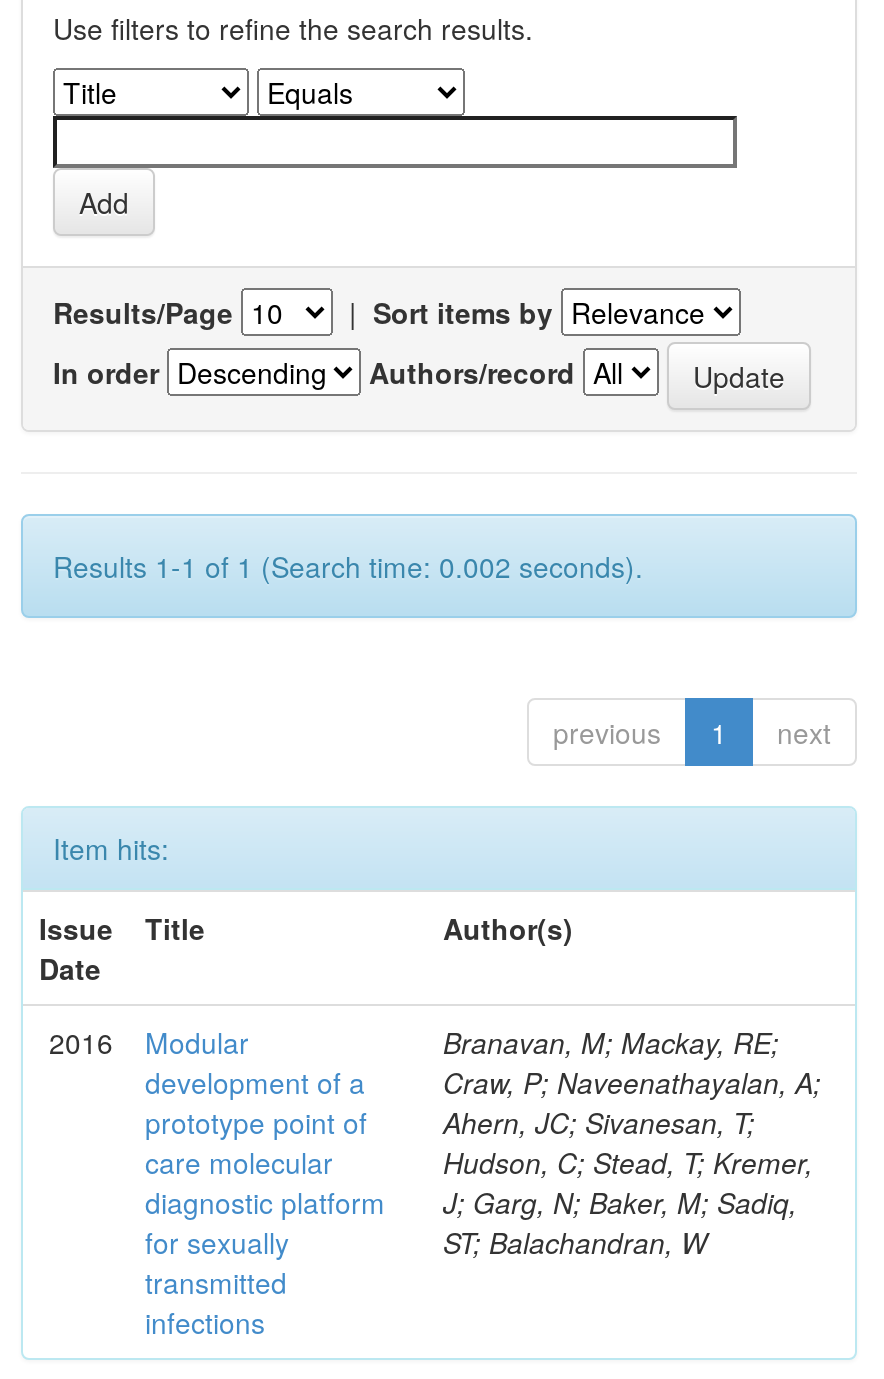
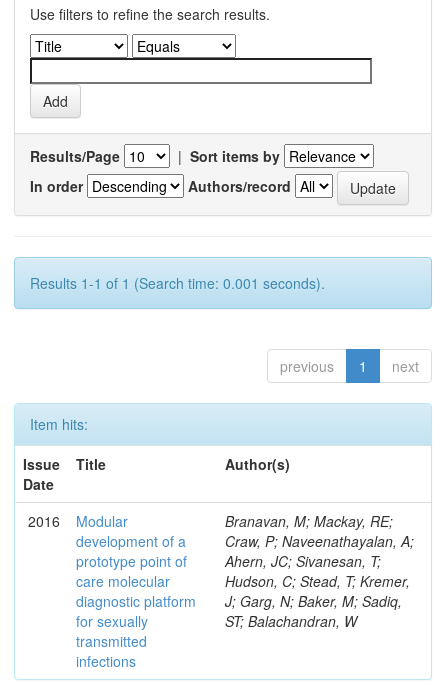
[53,546,643,586] Results 1-1 of 1 (Search time: 0.002 seconds). -> [30,273,325,293] Results 1-1 of 1 (Search time: 0.001 seconds).

